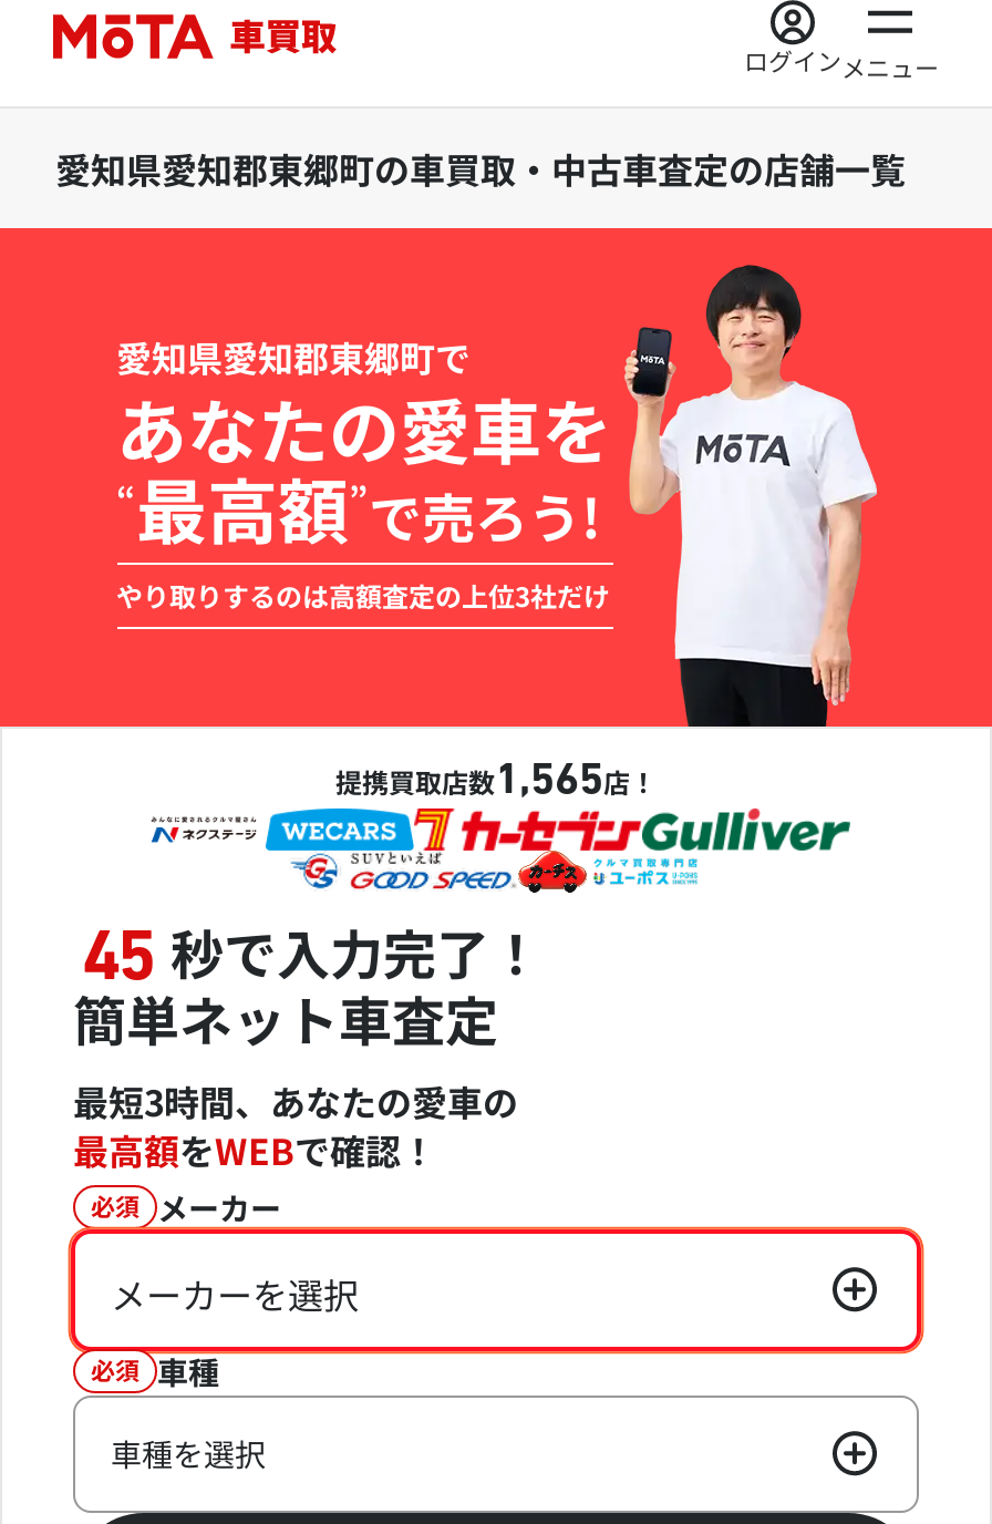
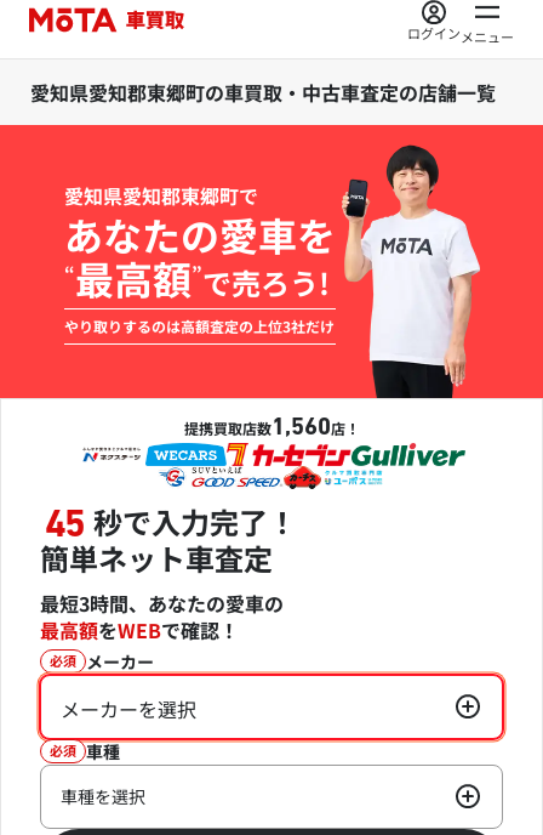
[335,760,657,804] 提携買取店数1,565店！ -> [184,416,359,441] 提携買取店数1,560店！

